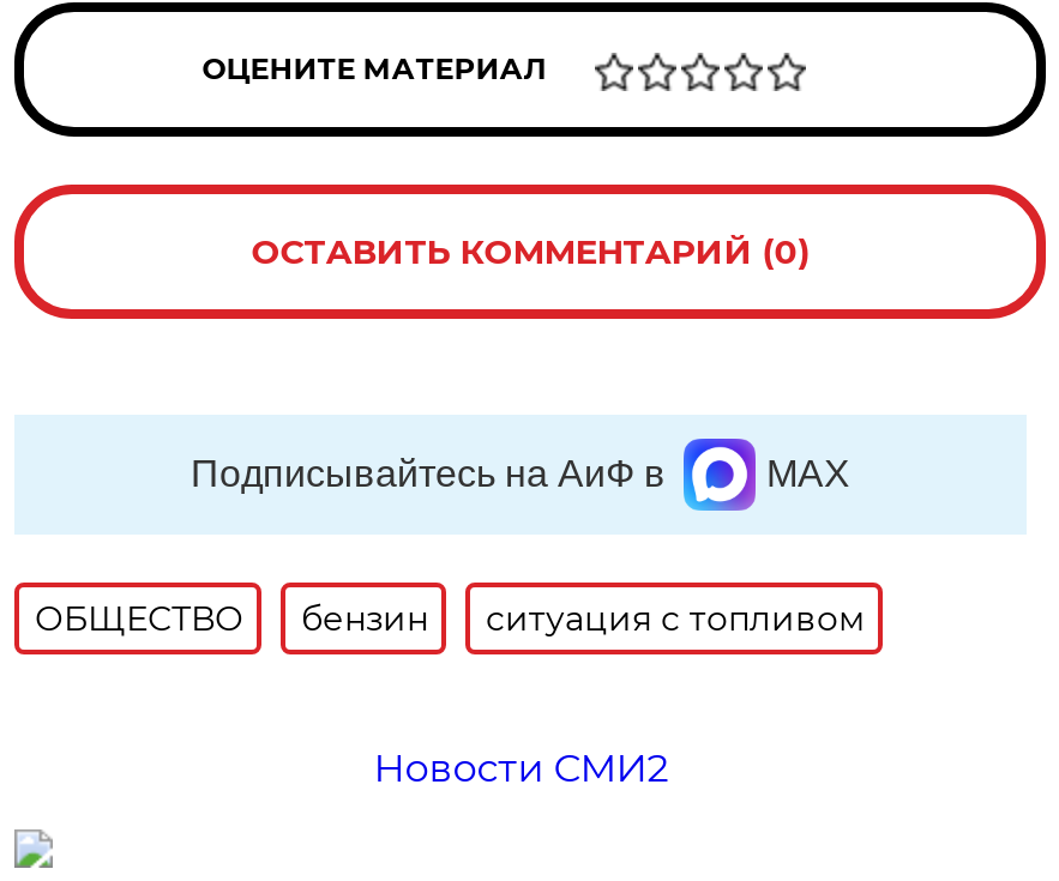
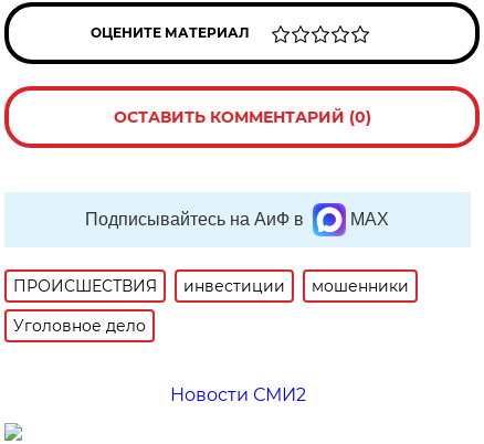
[35,597,864,640] ОБЩЕСТВО | бензин | ситуация с топливом -> [14,276,409,336] ПРОИСШЕСТВИЯ | инвестиции | мошенники | Уголовное дело

